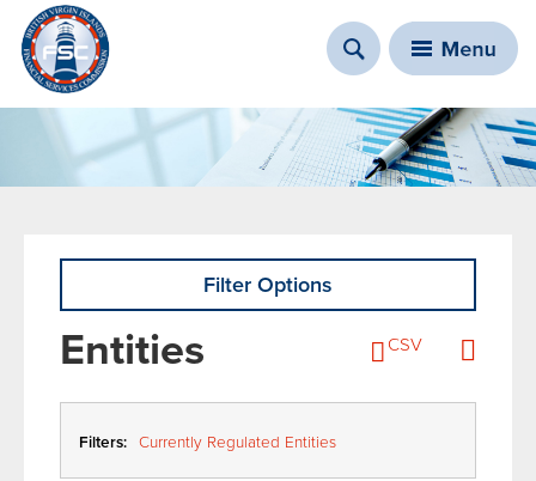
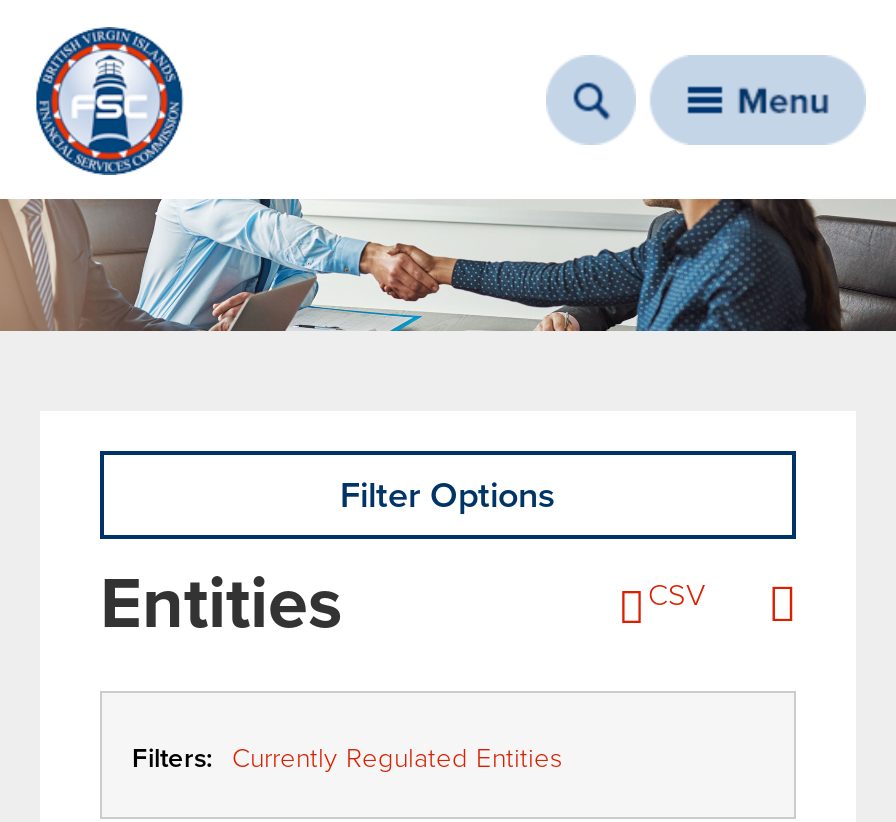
[4,106,532,188] [image] -> [6,197,890,333] [image]

